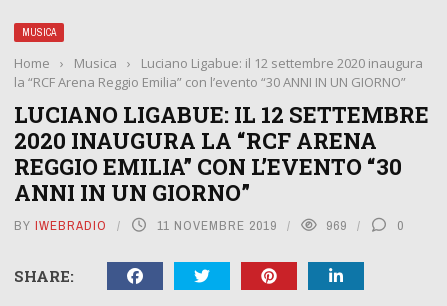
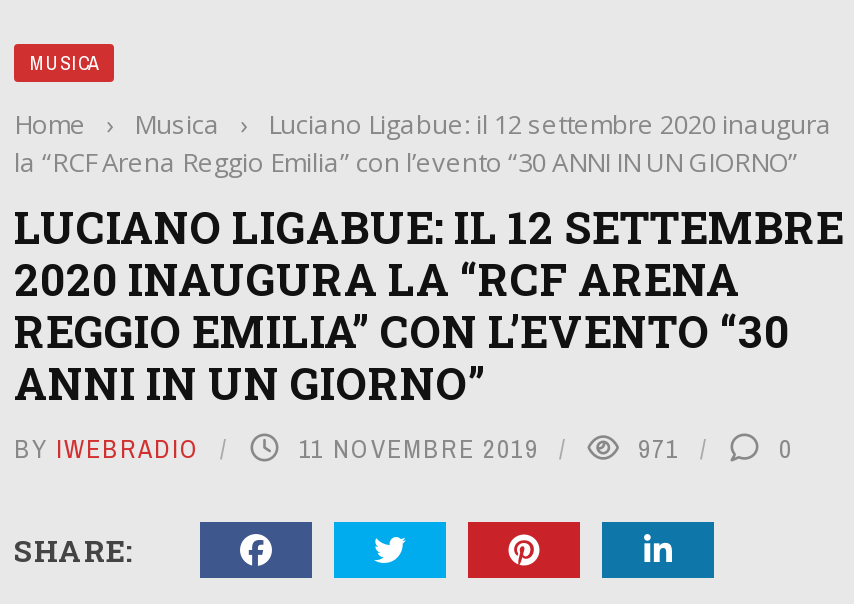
[326,217,347,234] 969 -> [638,432,680,466] 971

